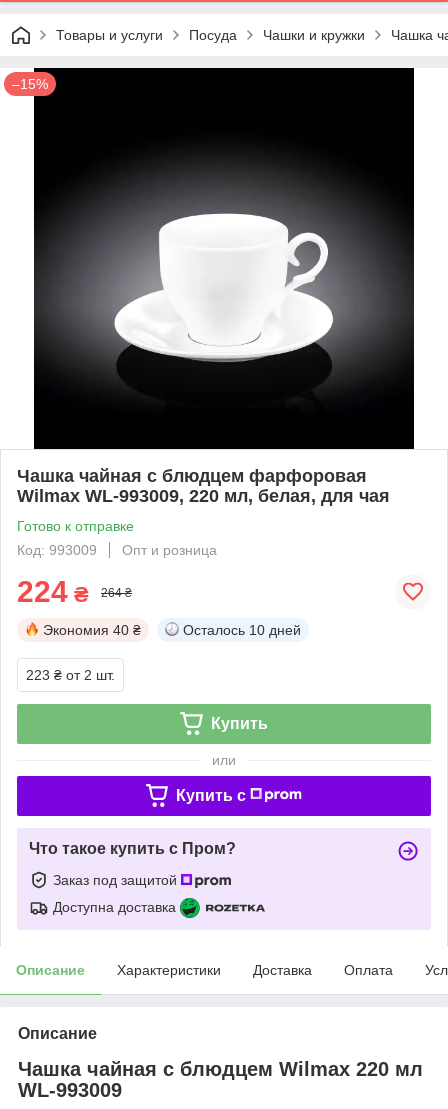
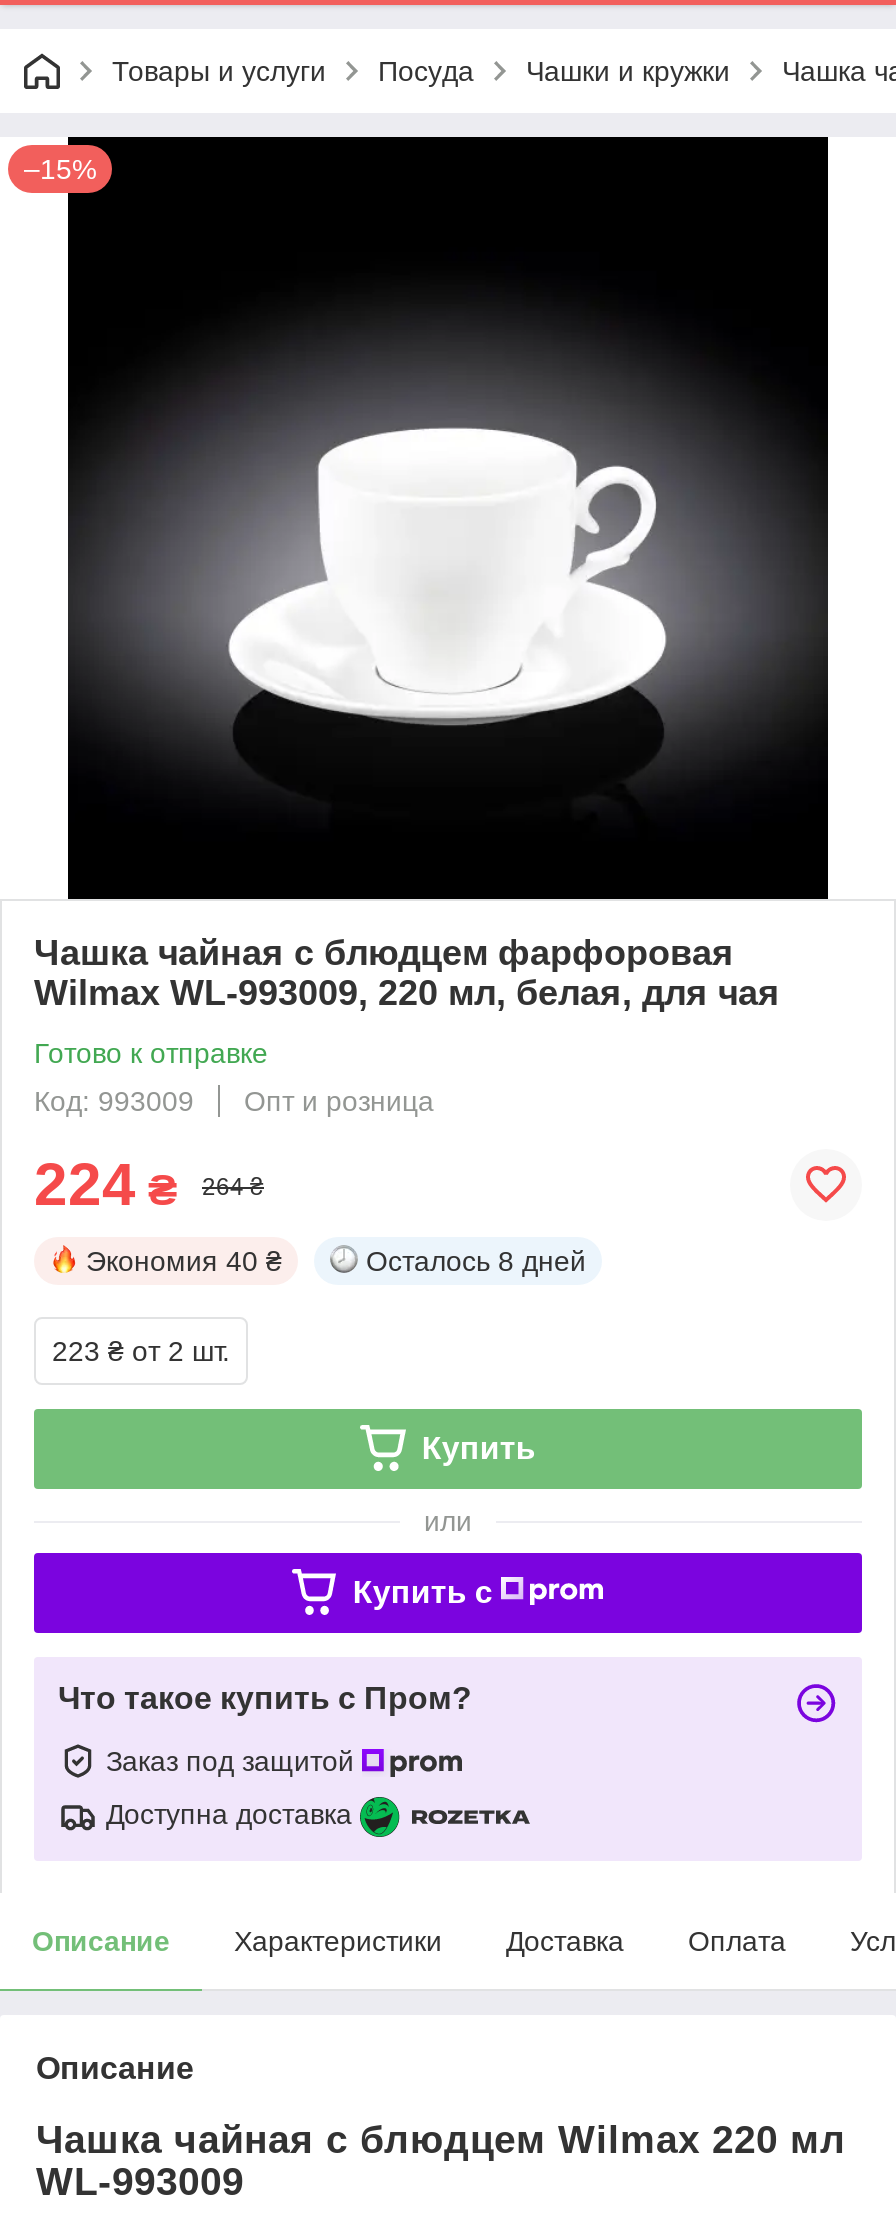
[183,622,301,638] Осталось 10 дней -> [366,1245,586,1277] Осталось 8 дней

